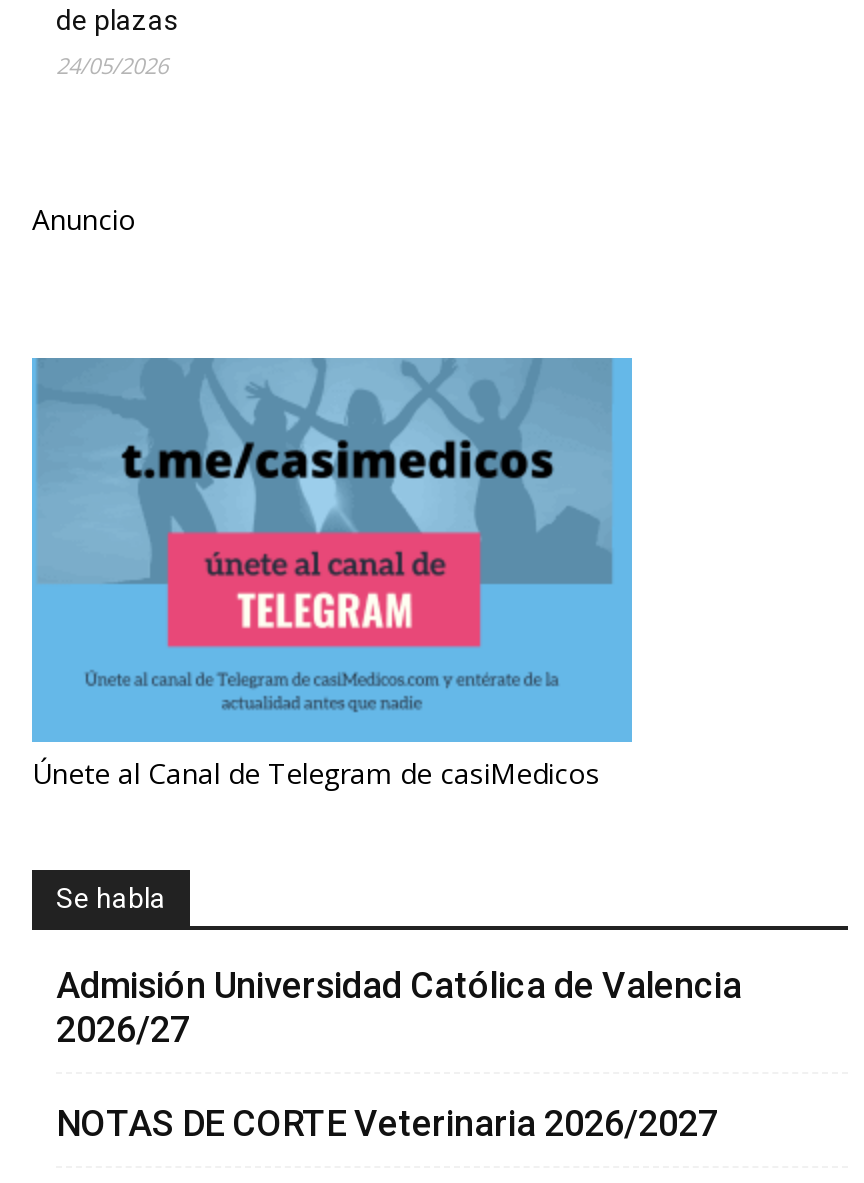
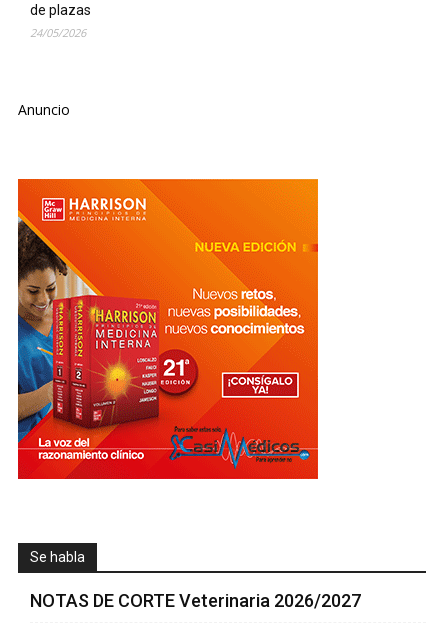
[30,356,634,744] [image] -> [17,178,319,475] [image]
[32,755,600,793] Únete al Canal de Telegram de casiMedicos -> none
moved [56,883,166,915] -> [30,549,85,565]: Se habla
[56,965,742,1051] Admisión Universidad Católica de Valencia | 2026/27 -> none

